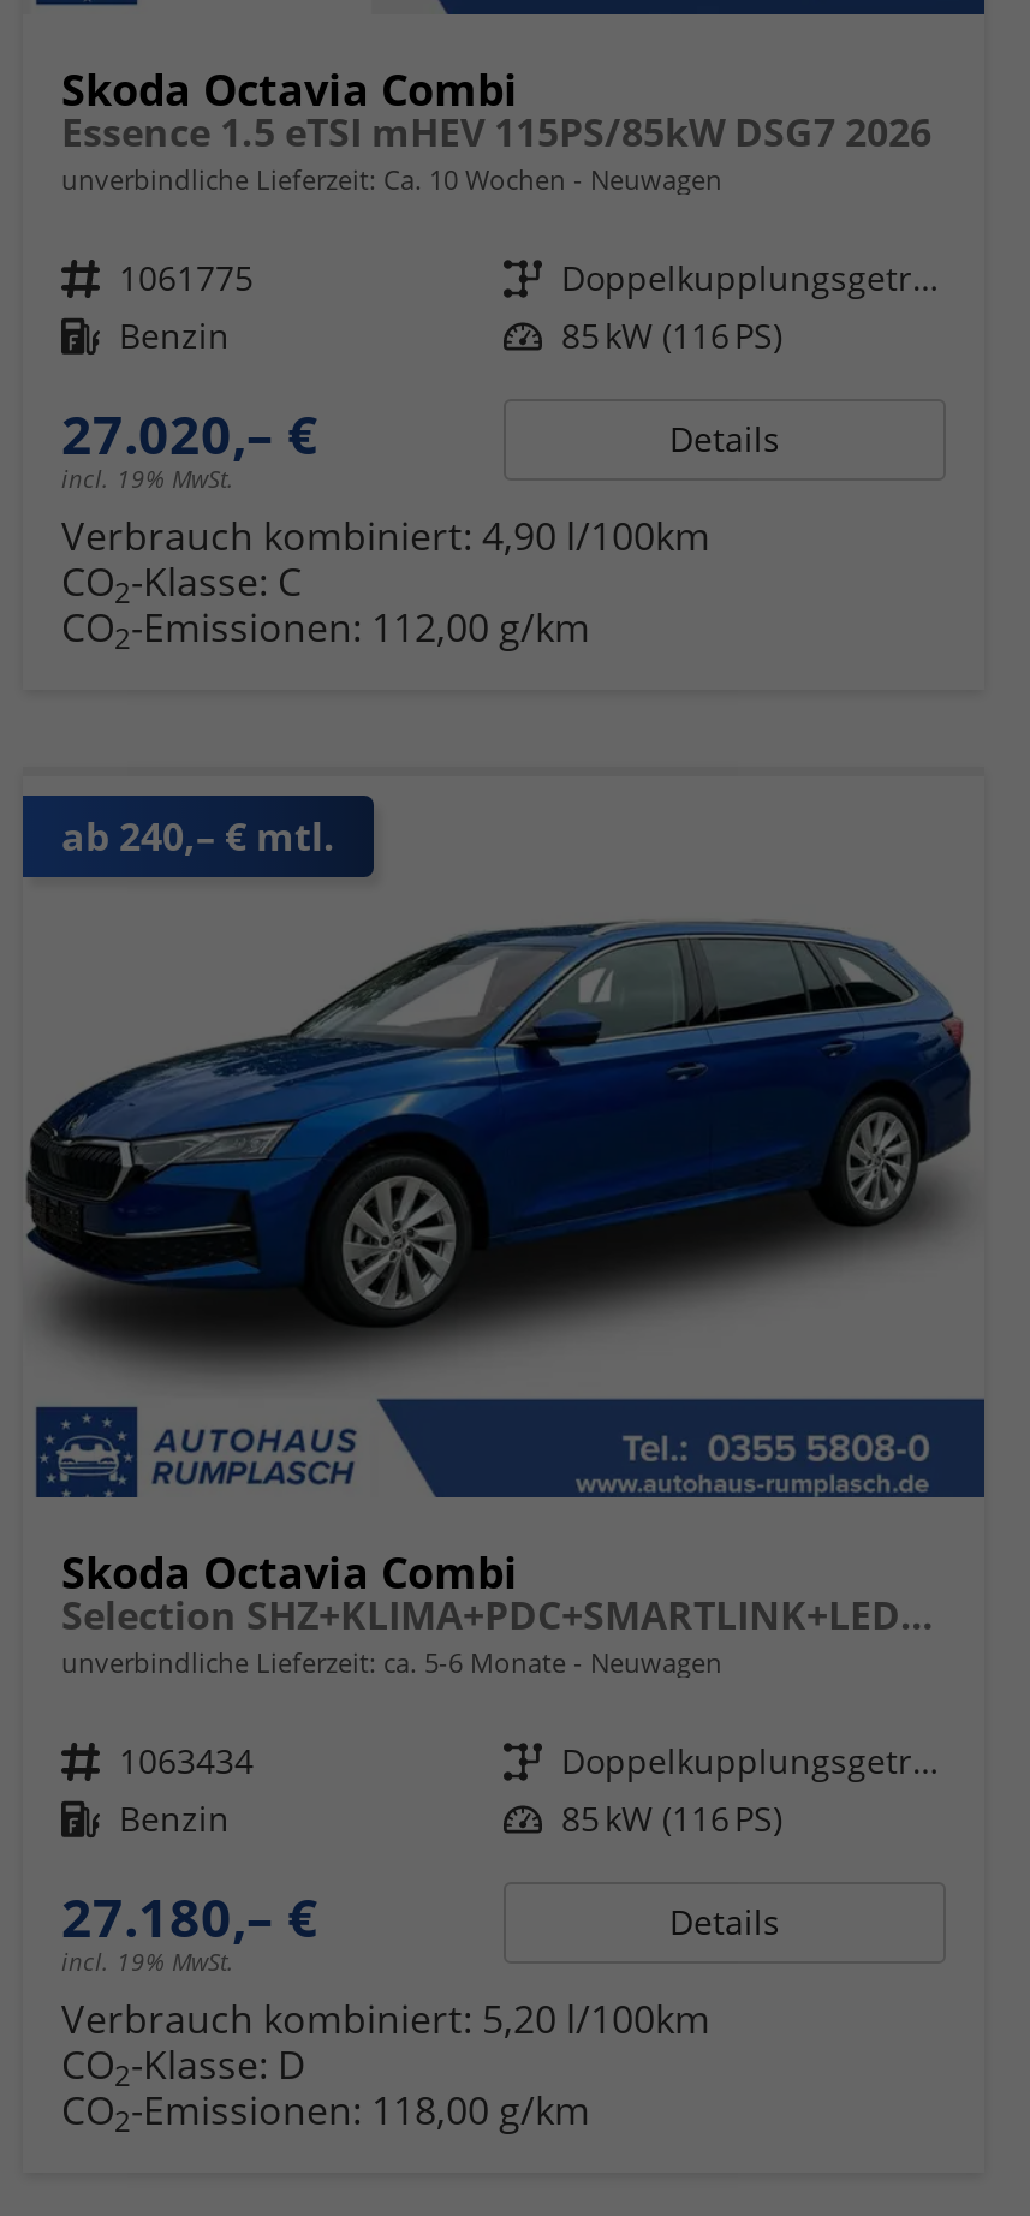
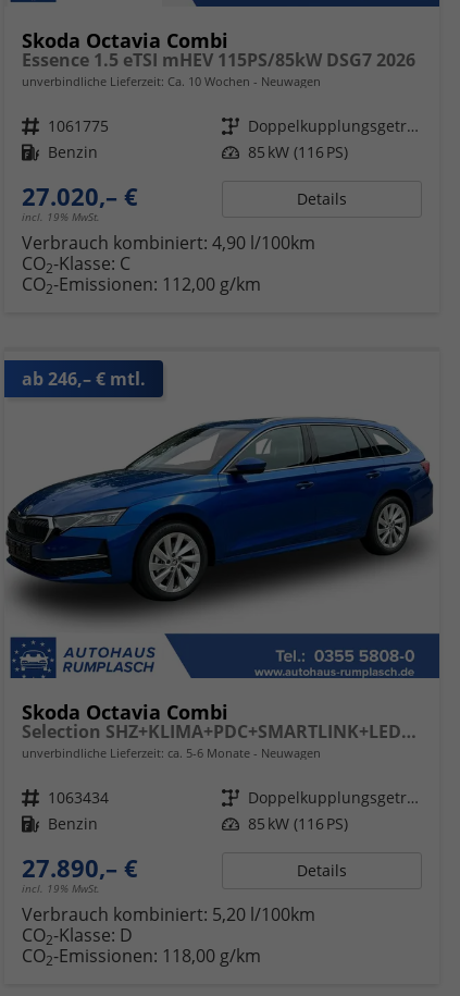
[61,809,335,862] ab 240,– € mtl. -> [22,366,146,390] ab 246,– € mtl.
[61,1880,318,1953] 27.180,– € -> [22,852,138,884] 27.890,– €

